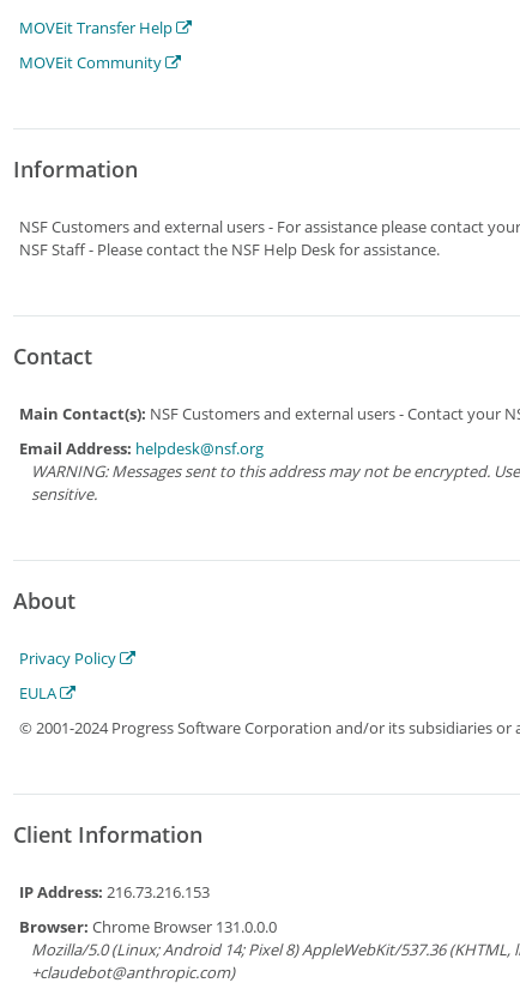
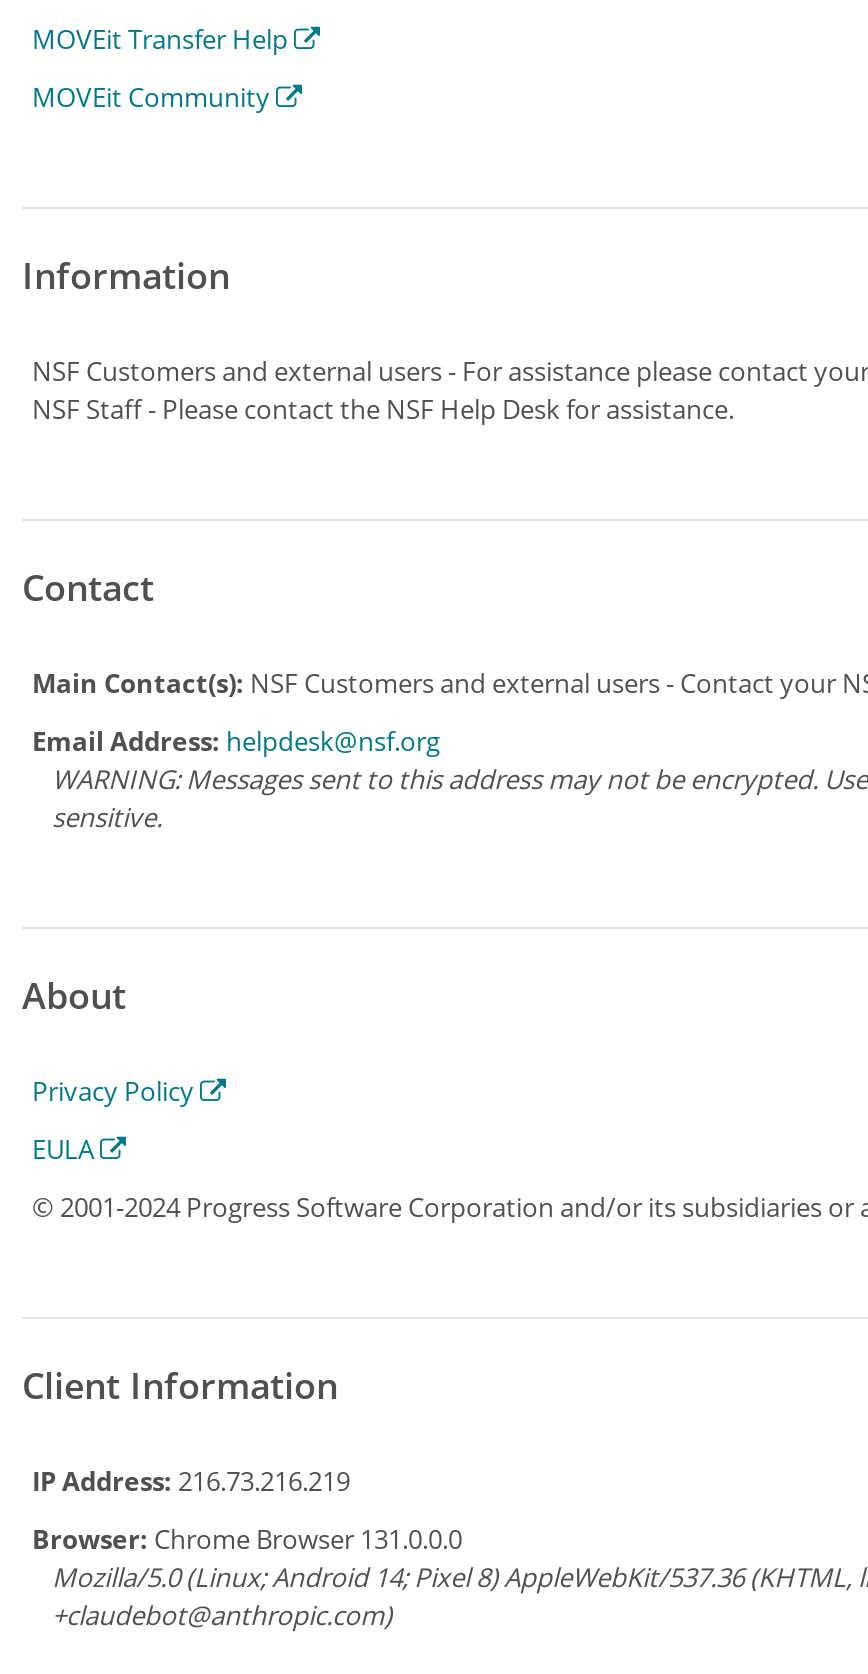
[19,881,210,903] IP Address: 216.73.216.153 -> [32,1463,350,1499] IP Address: 216.73.216.219

